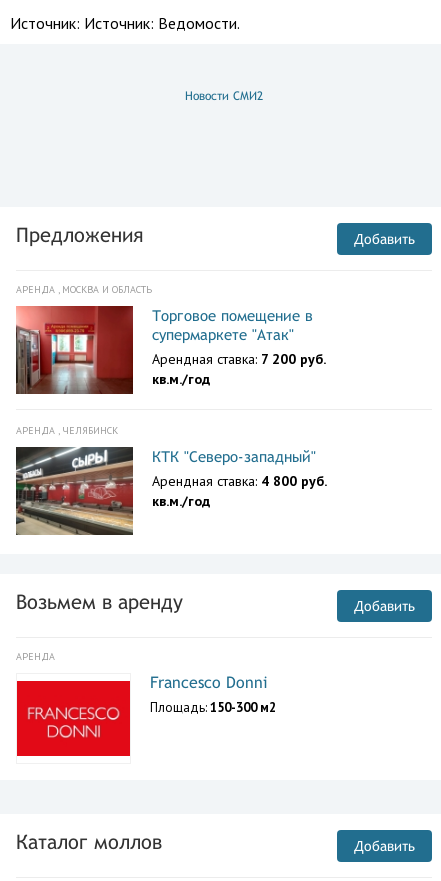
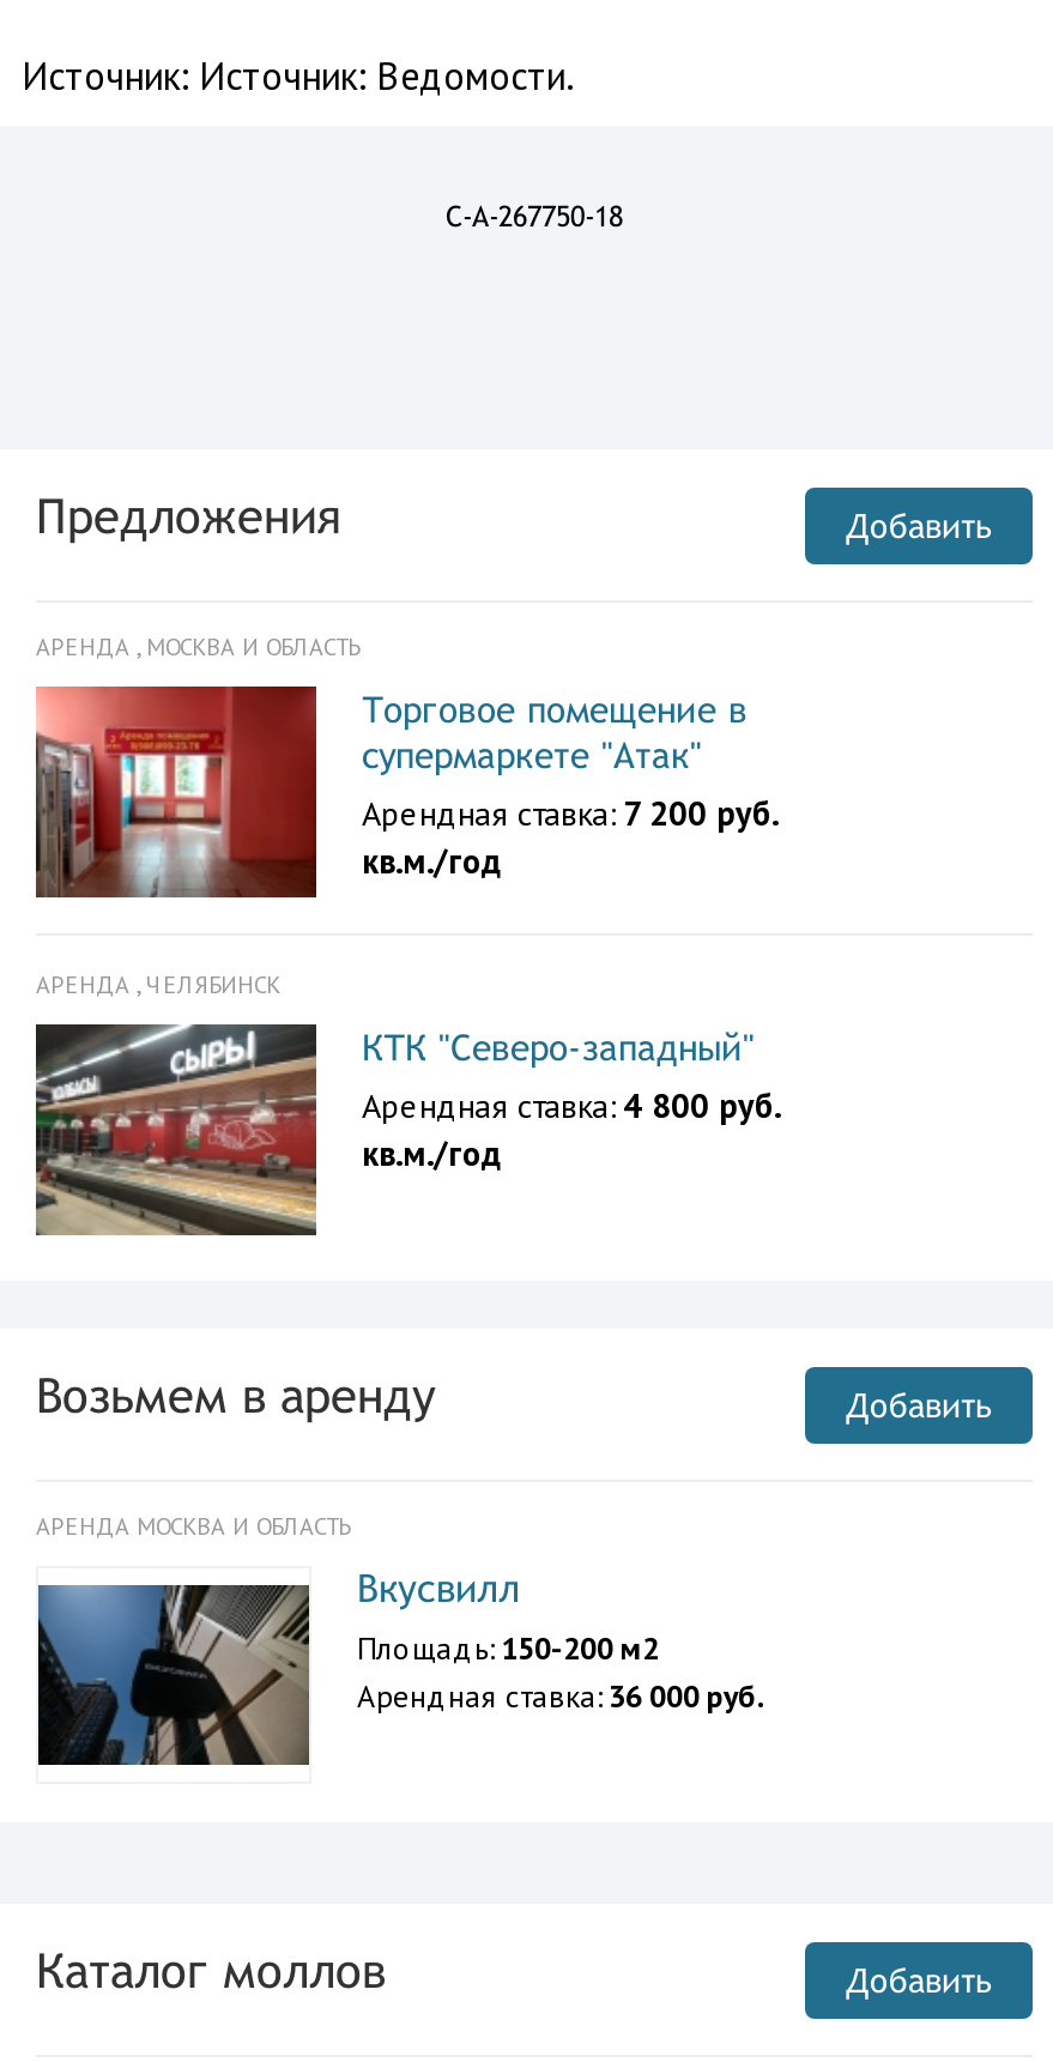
[185,89,263,103] Новости СМИ2 -> [446,200,623,234] C-A-267750-18
[16,650,55,663] АРЕНДА -> [36,1511,352,1542] АРЕНДА МОСКВА И ОБЛАСТЬ
[16,673,276,757] [image] | Francesco Donni | Площадь: 150-300 м2 -> [36,1566,764,1767] [image] | Вкусвилл | Площадь: 150-200 м2 | Арендная ставка: 36 000 руб.

